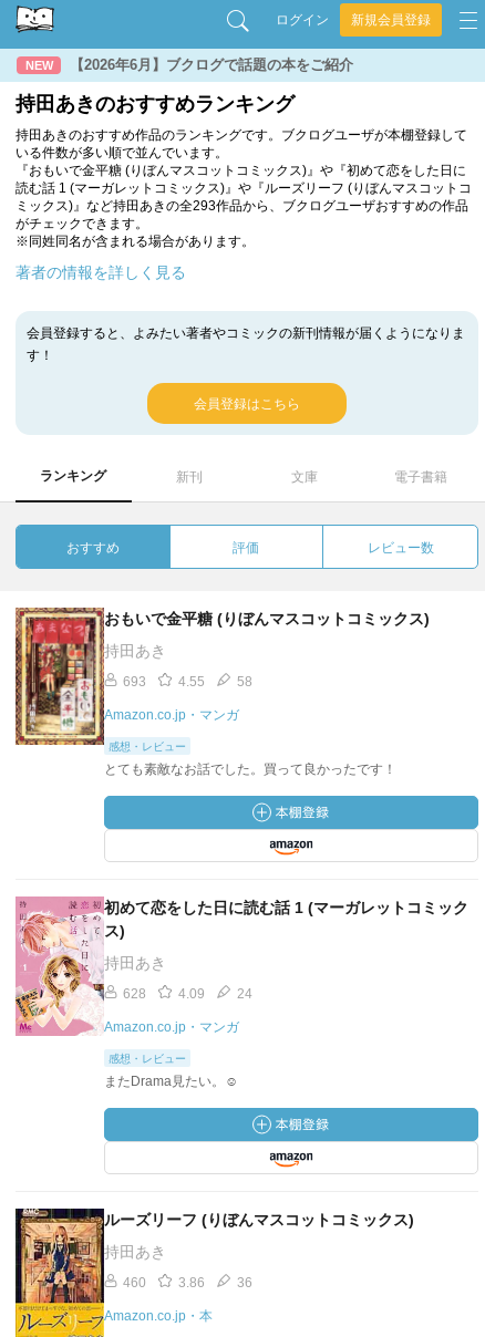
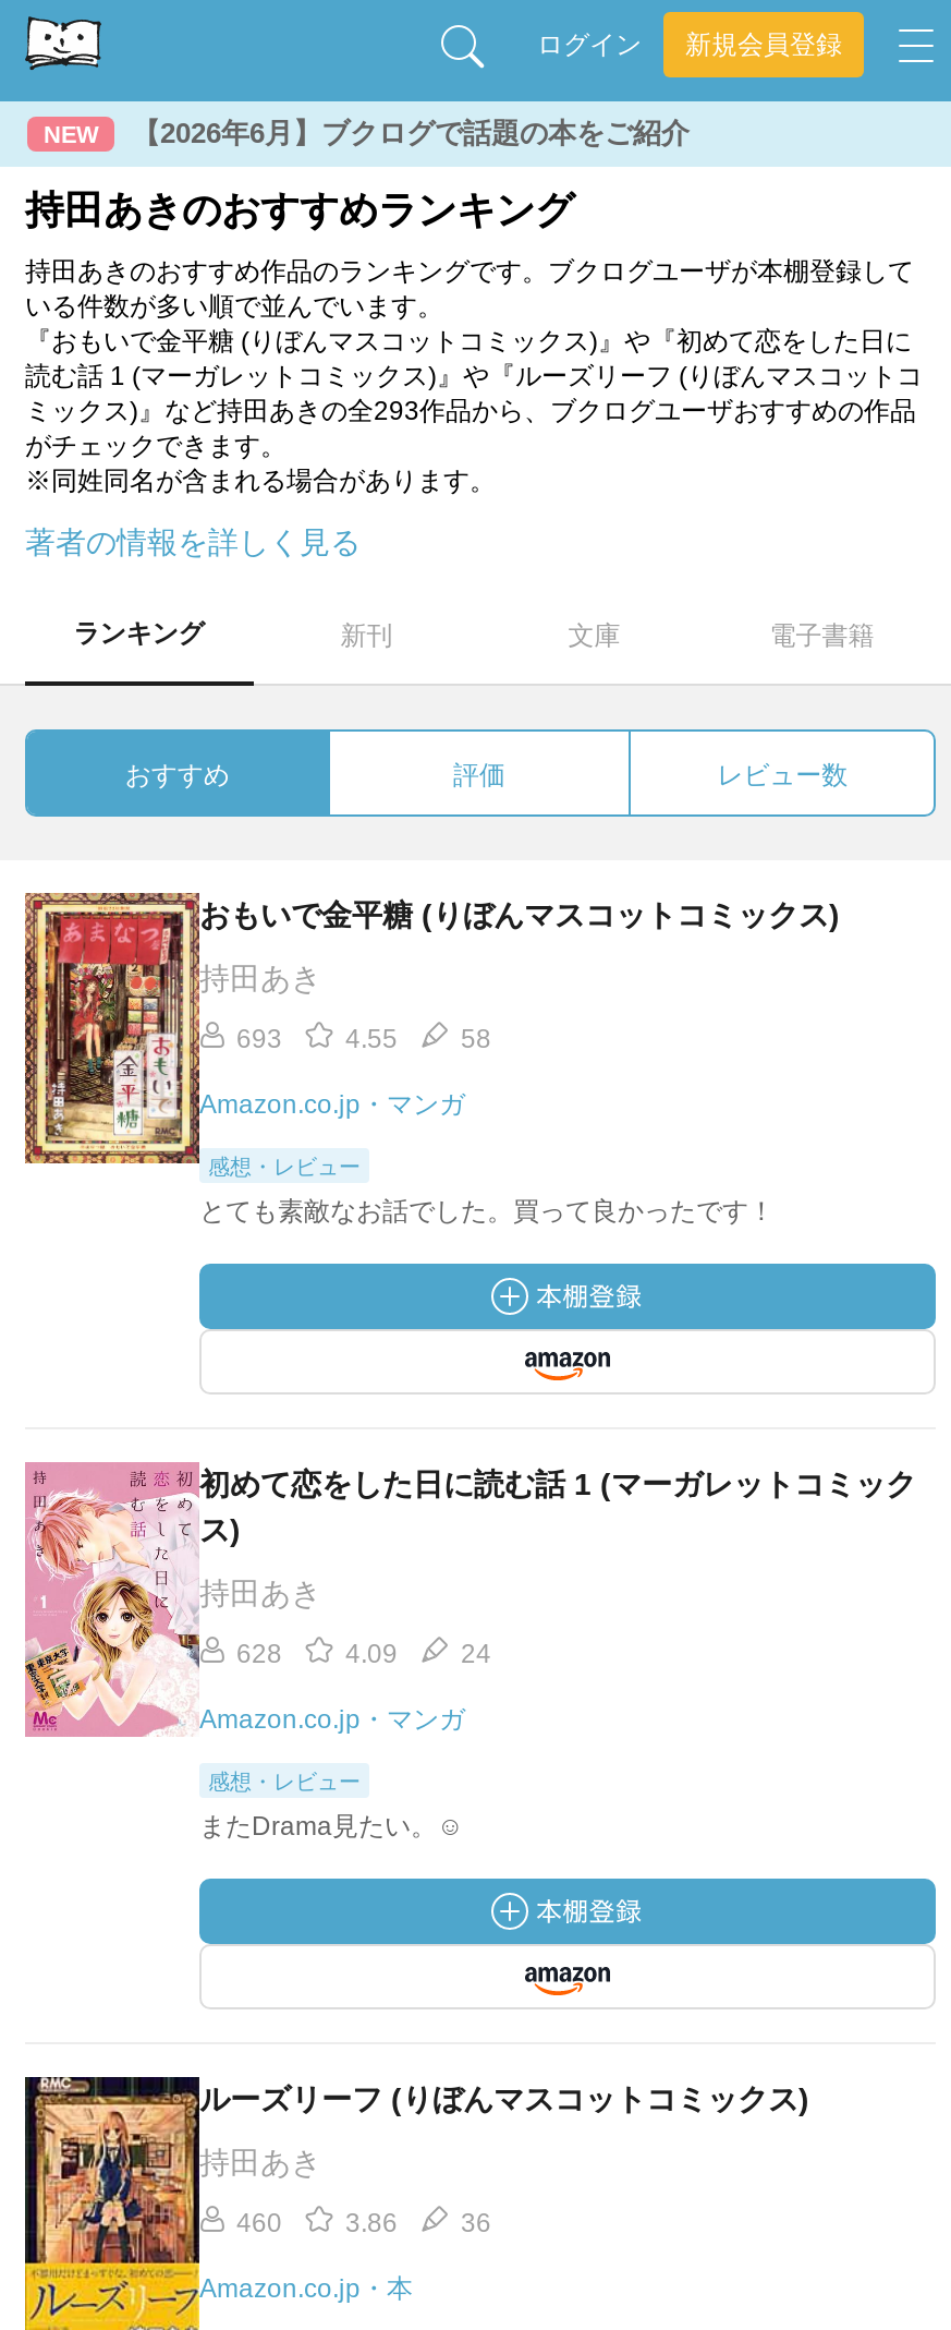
[27,325,465,412] 会員登録すると、よみたい著者やコミックの新刊情報が届くようになりま | す！ | 会員登録はこちら -> none

